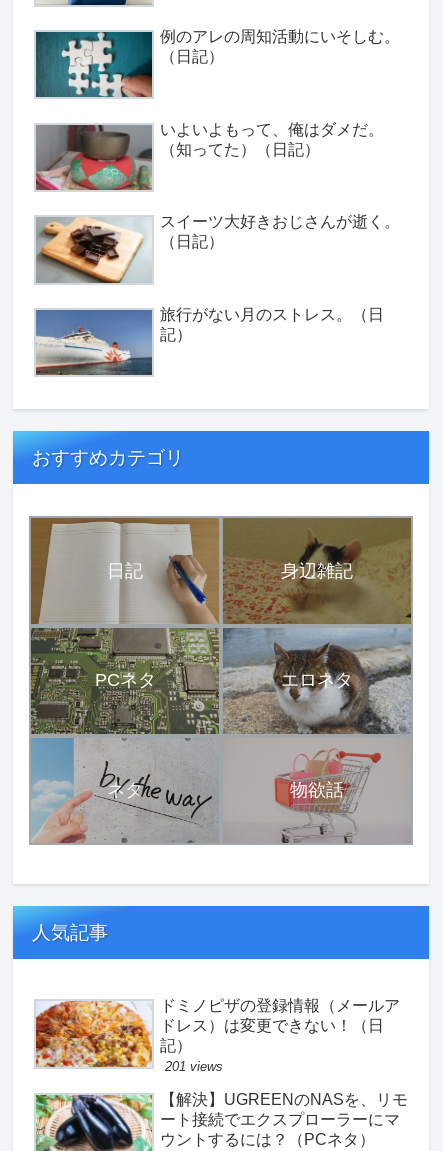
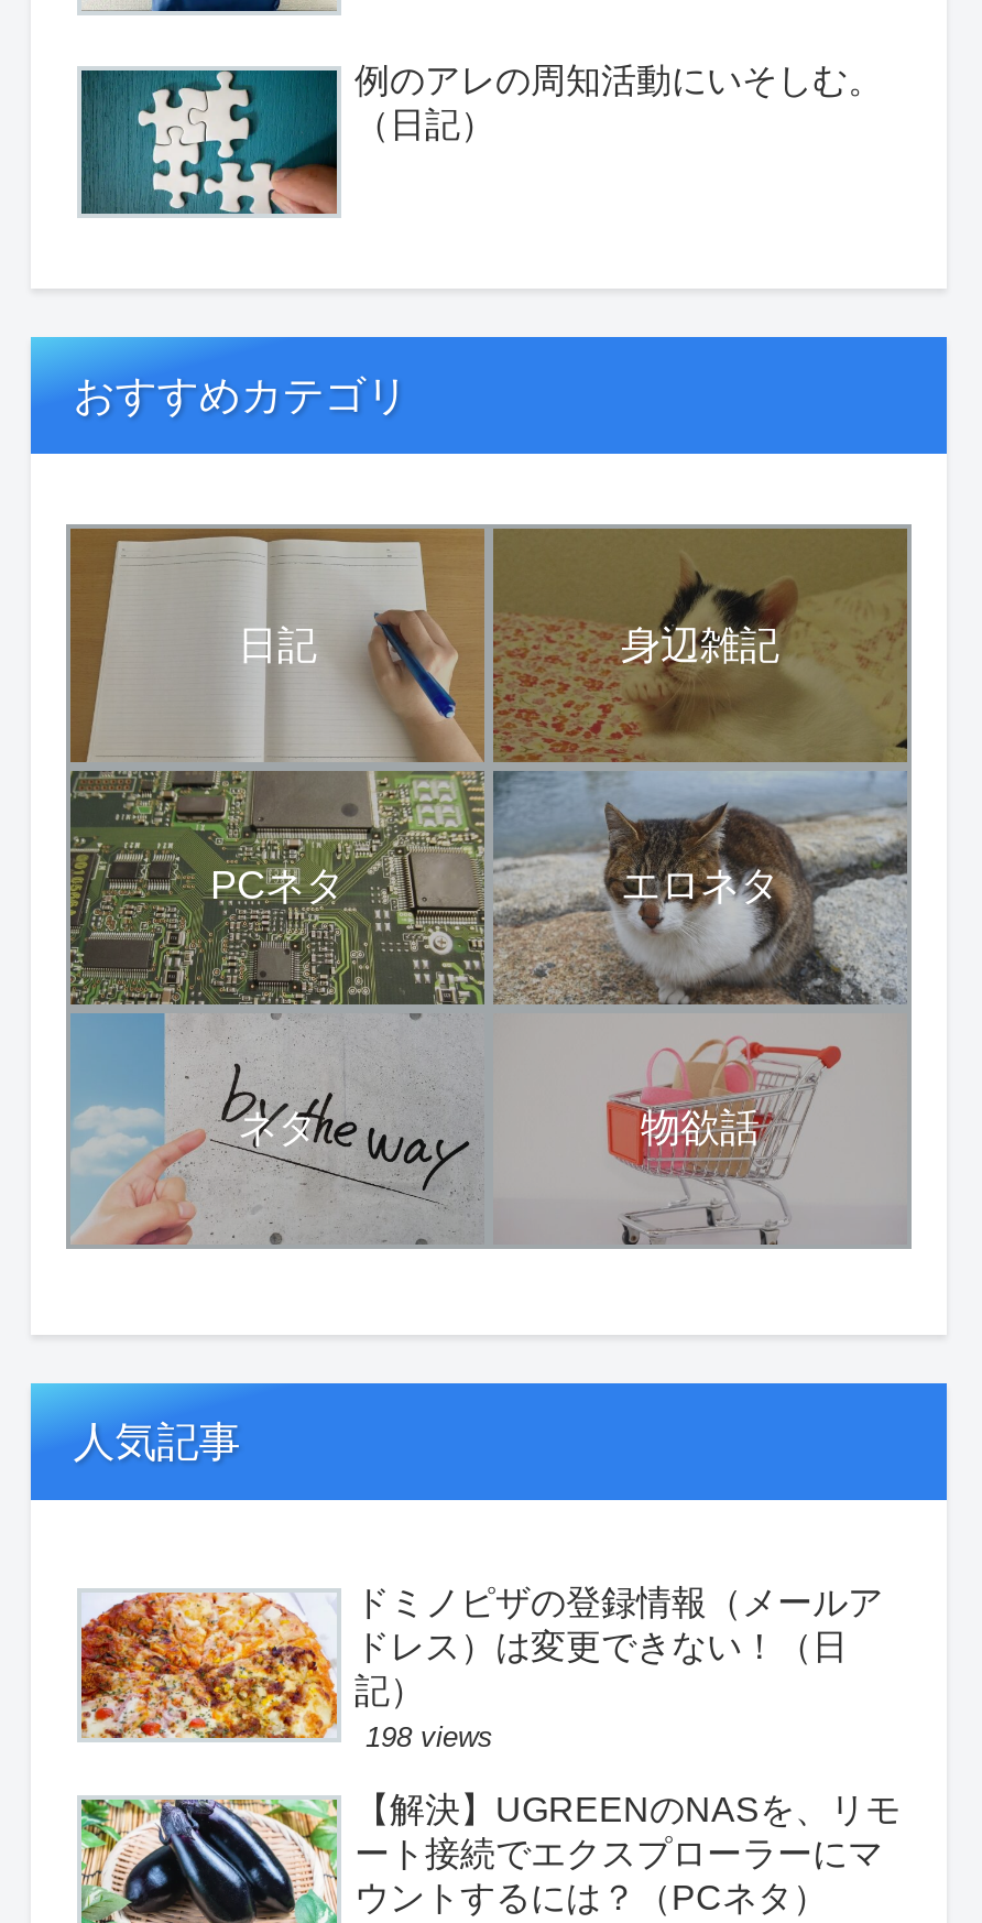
[35,121,384,206] [image] | いよいよもって、俺はダメだ。 | （知ってた）（日記） -> none
[35,213,400,284] [image] | スイーツ大好きおじさんが逝く。 | （日記） -> none
[35,306,384,376] [image] | 旅行がない月のストレス。（日 | 記） -> none
[165,1059,223,1074] 201 views -> [365,1721,493,1754] 198 views

